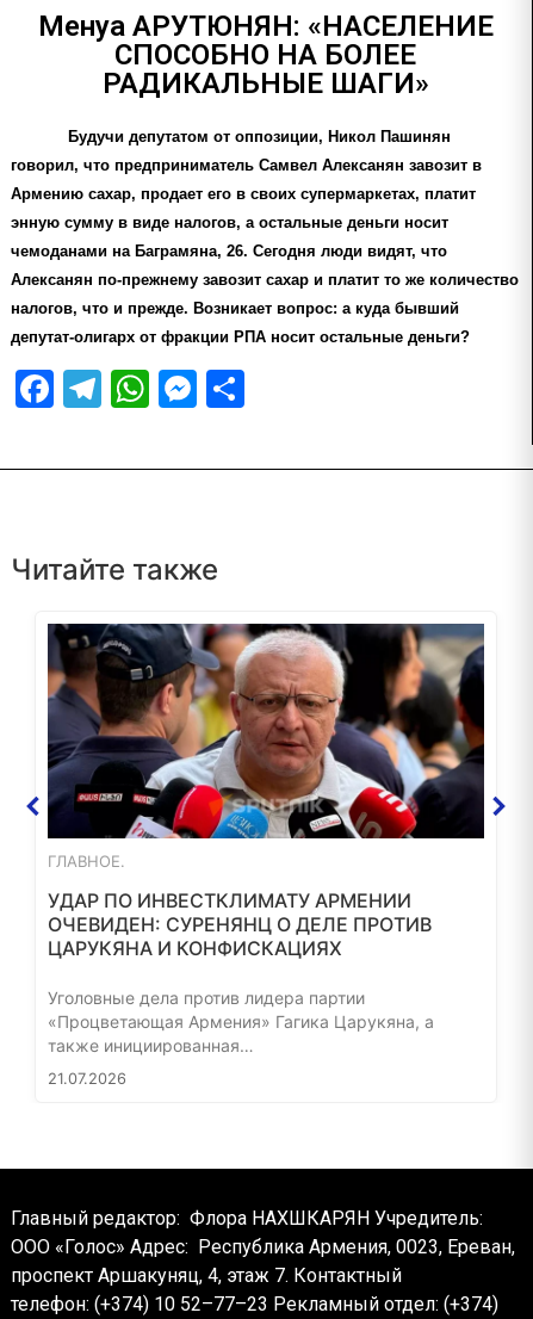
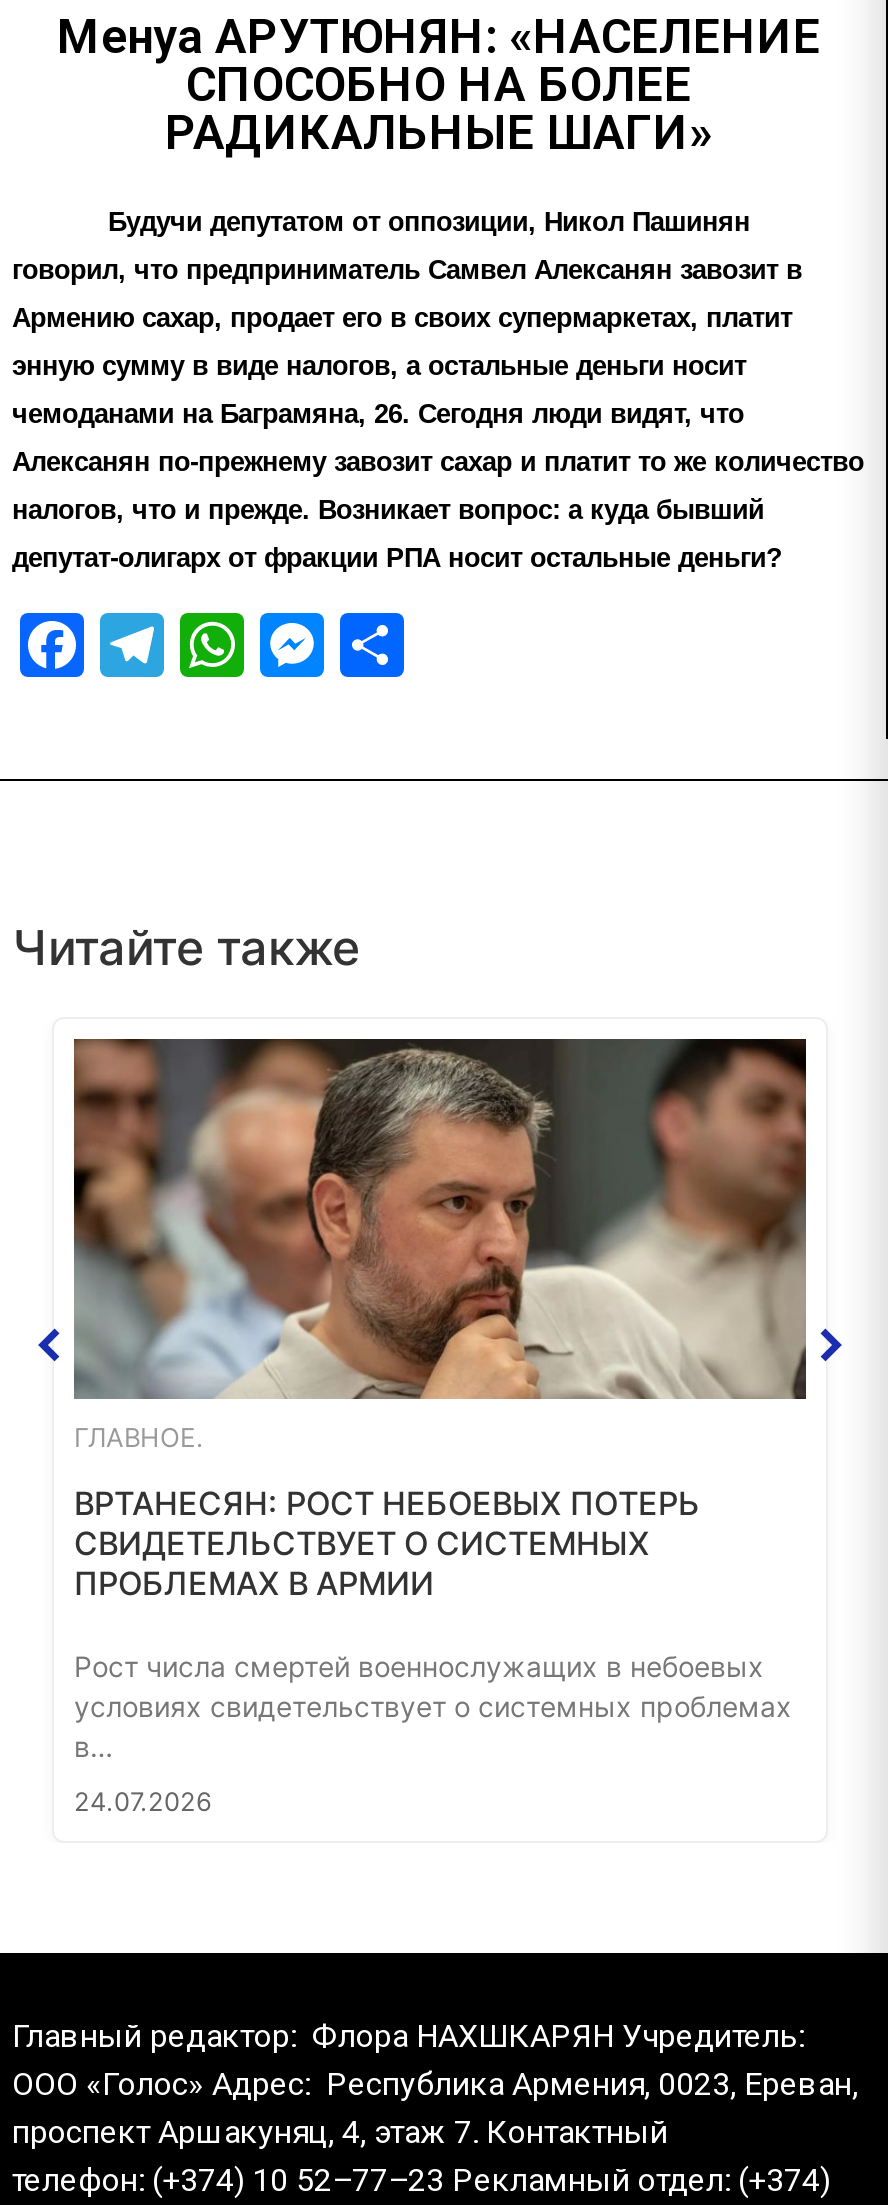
[47,623,485,840] [image] -> [72,1037,808,1401] [image]
[48,888,432,960] УДАР ПО ИНВЕСТКЛИМАТУ АРМЕНИИ | ОЧЕВИДЕН: СУРЕНЯНЦ О ДЕЛЕ ПРОТИВ | ЦАРУКЯНА И КОНФИСКАЦИЯХ -> [74,1482,700,1602] ВРТАНЕСЯН: РОСТ НЕБОЕВЫХ ПОТЕРЬ | СВИДЕТЕЛЬСТВУЕТ О СИСТЕМНЫХ | ПРОБЛЕМАХ В АРМИИ
[48,987,434,1055] Уголовные дела против лидера партии | «Процветающая Армения» Гагика Царукяна, а | также инициированная… -> [74,1648,792,1762] Рост числа смертей военнослужащих в небоевых | условиях свидетельствует о системных проблемах | в…
[48,1069,126,1087] 21.07.2026 -> [74,1786,212,1816] 24.07.2026

